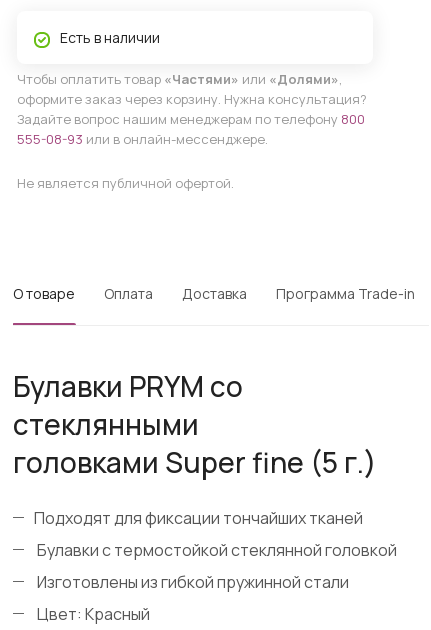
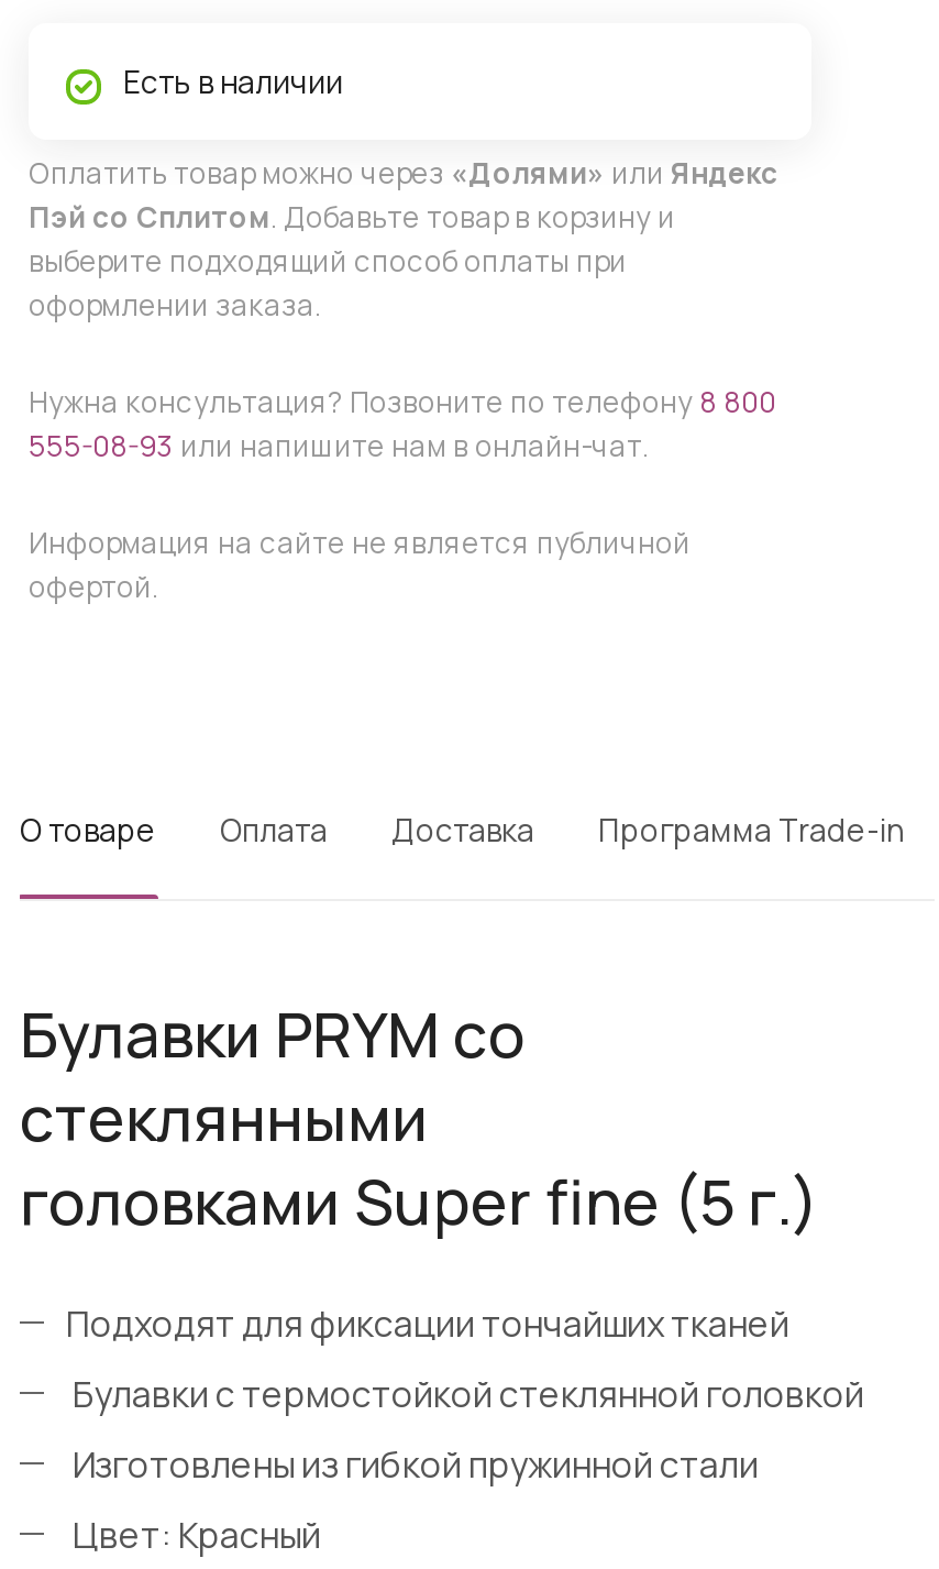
[17,70,367,192] Чтобы оплатить товар «Частями» или «Долями», | оформите заказ через корзину. Нужна консультация? | Задайте вопрос нашим менеджерам по телефону 800 | 555-08-93 или в онлайн-мессенджере. | Не является публичной офертой. -> [29,154,778,607] Оплатить товар можно через «Долями» или Яндекс | Пэй со Сплитом. Добавьте товар в корзину и | выберите подходящий способ оплаты при | оформлении заказа. | Нужна консультация? Позвоните по телефону 8 800 | 555-08-93 или напишите нам в онлайн-чат. | Информация на сайте не является публичной | офертой.

